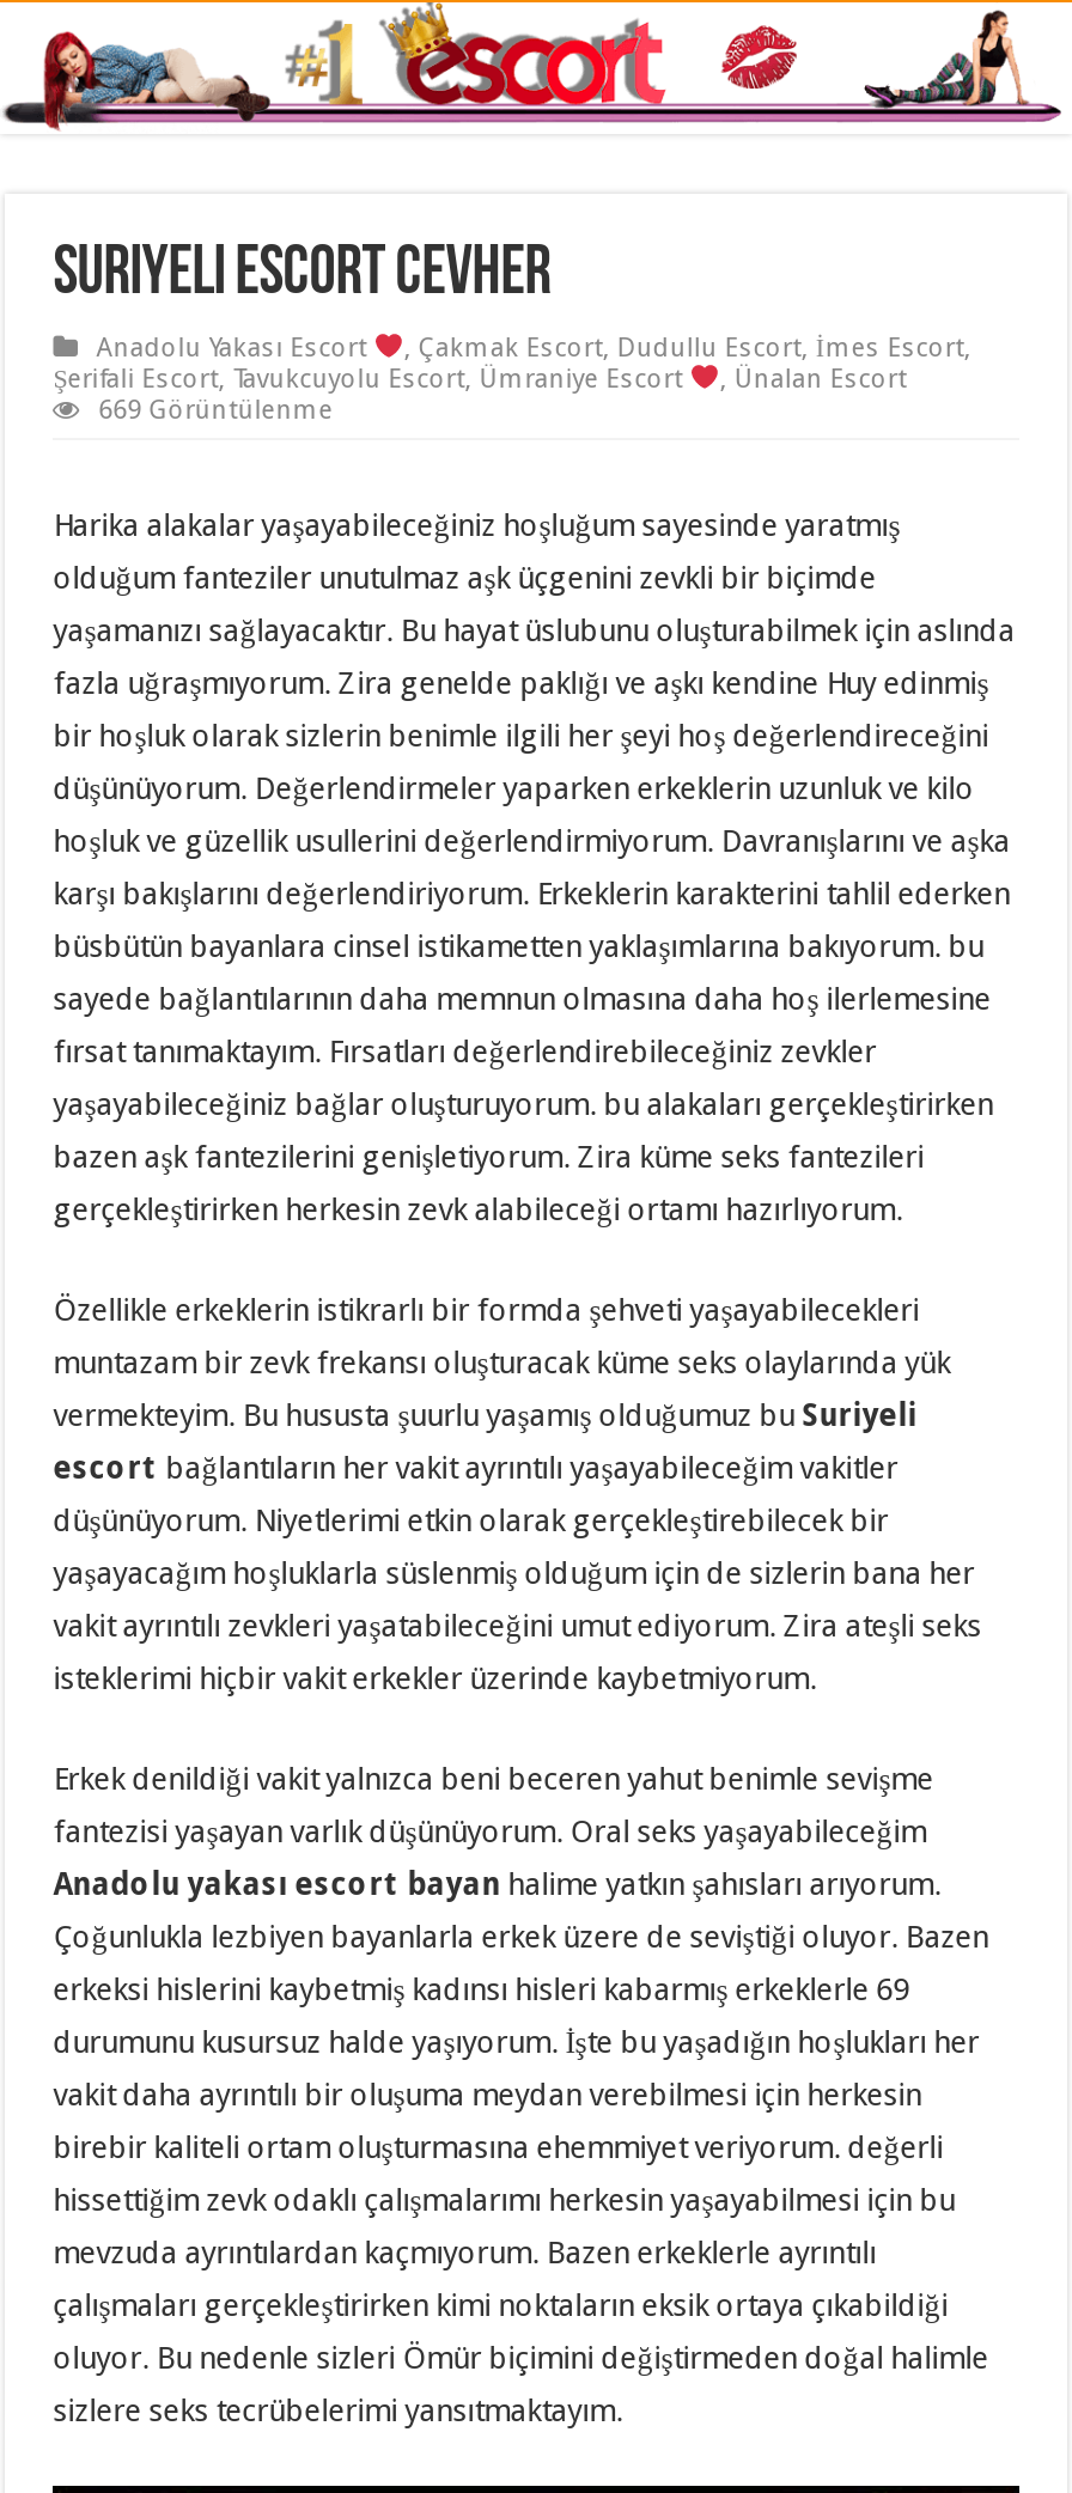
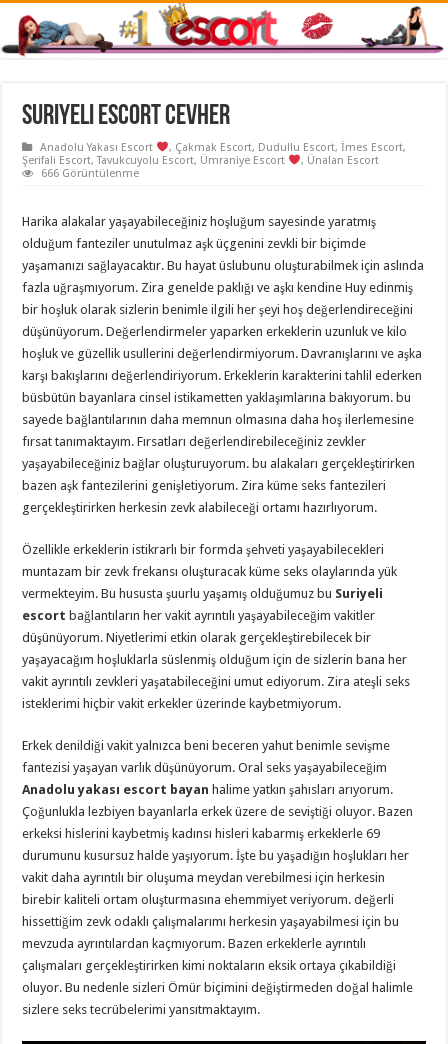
[99,394,333,425] 669 Görüntülenme -> [41,166,139,179] 666 Görüntülenme

